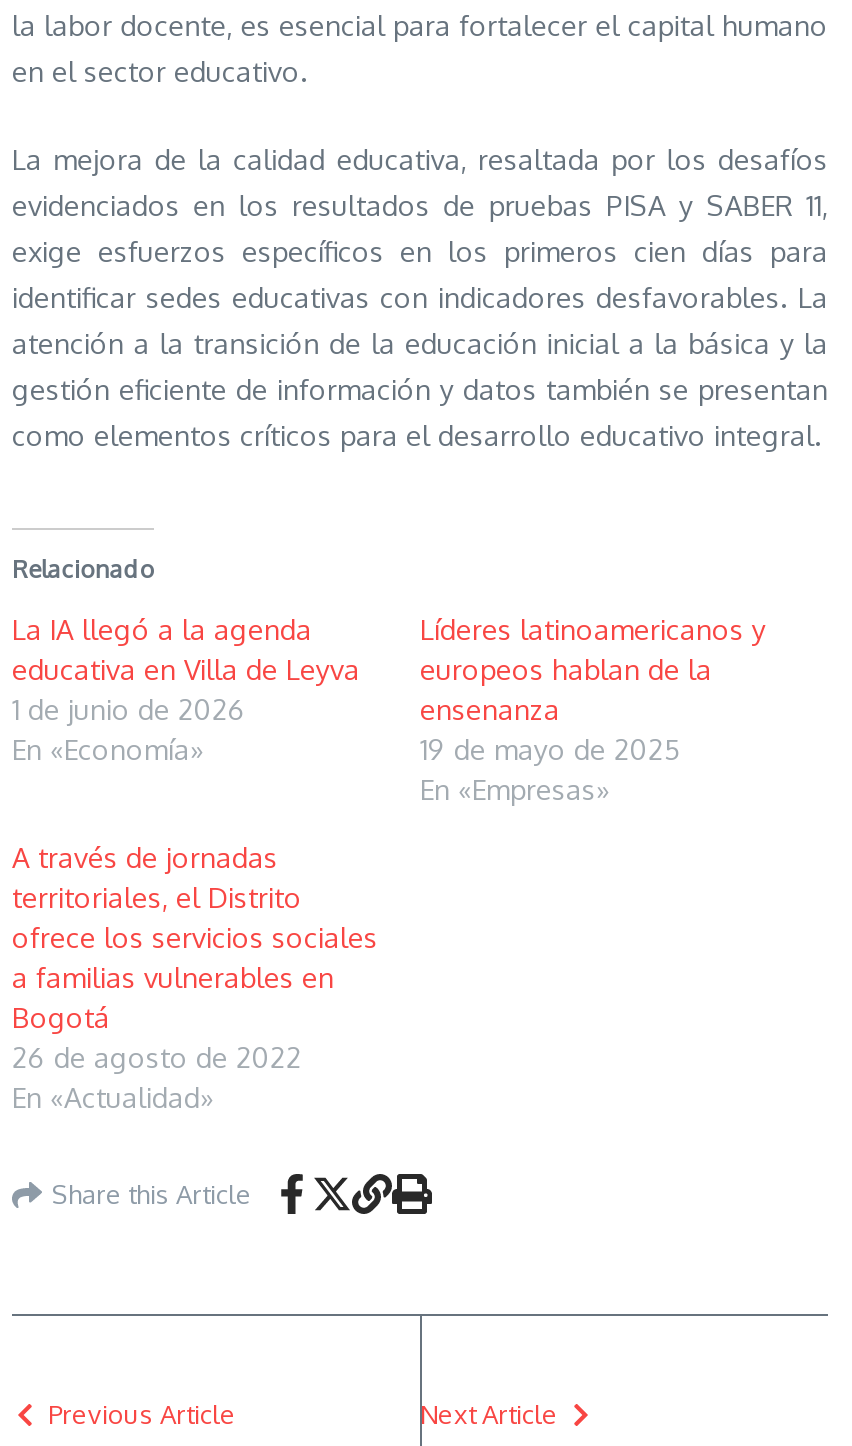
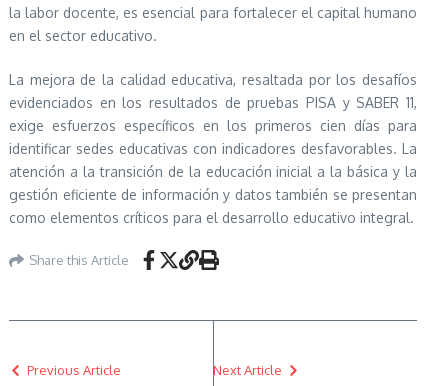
[12,554,360,766] Relacionado | La IA llegó a la agenda | educativa en Villa de Leyva | 1 de junio de 2026 | En «Economía» -> none
[12,612,766,1114] Líderes latinoamericanos y | europeos hablan de la | ensenanza | 19 de mayo de 2025 | En «Empresas» | A través de jornadas | territoriales, el Distrito | ofrece los servicios sociales | a familias vulnerables en | Bogotá | 26 de agosto de 2022 | En «Actualidad» -> none

